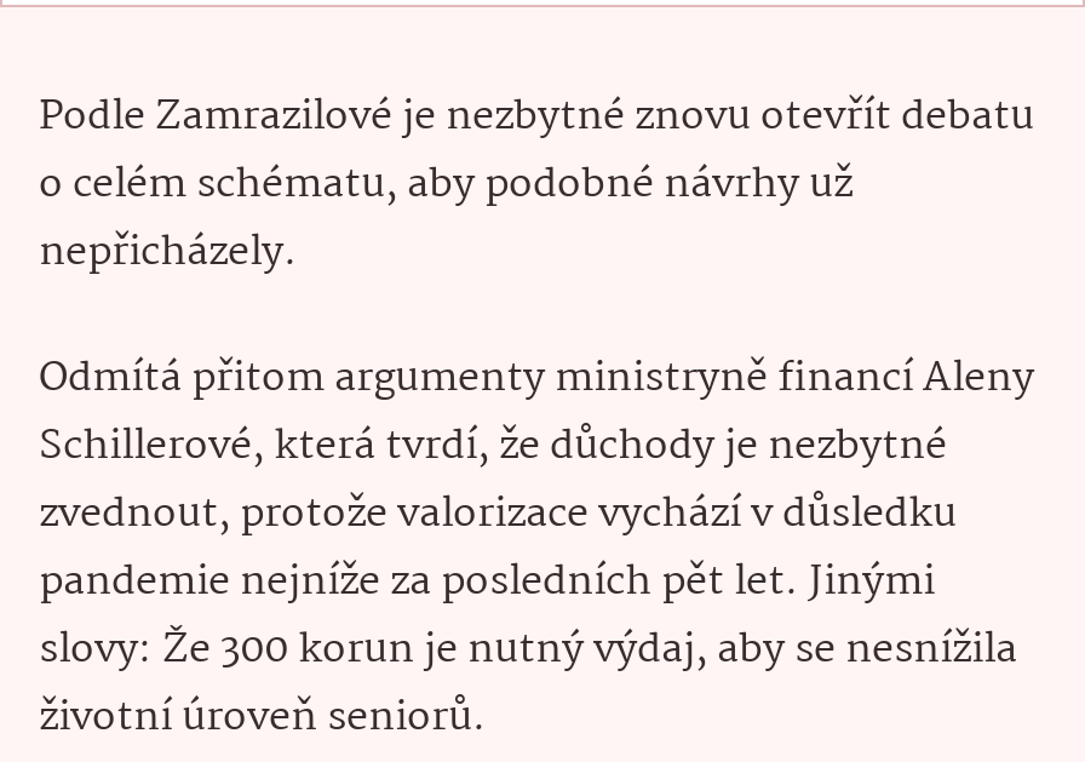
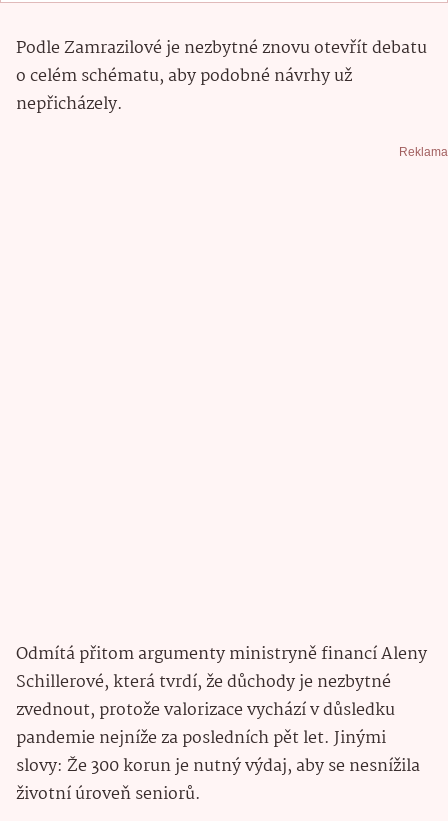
none -> [399,145,448,159] Reklama

